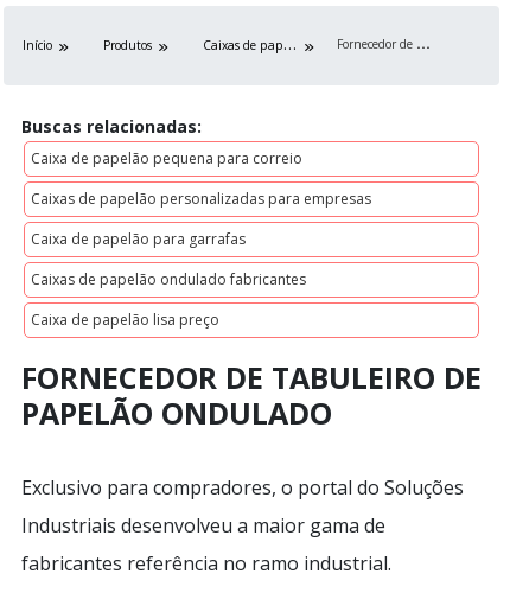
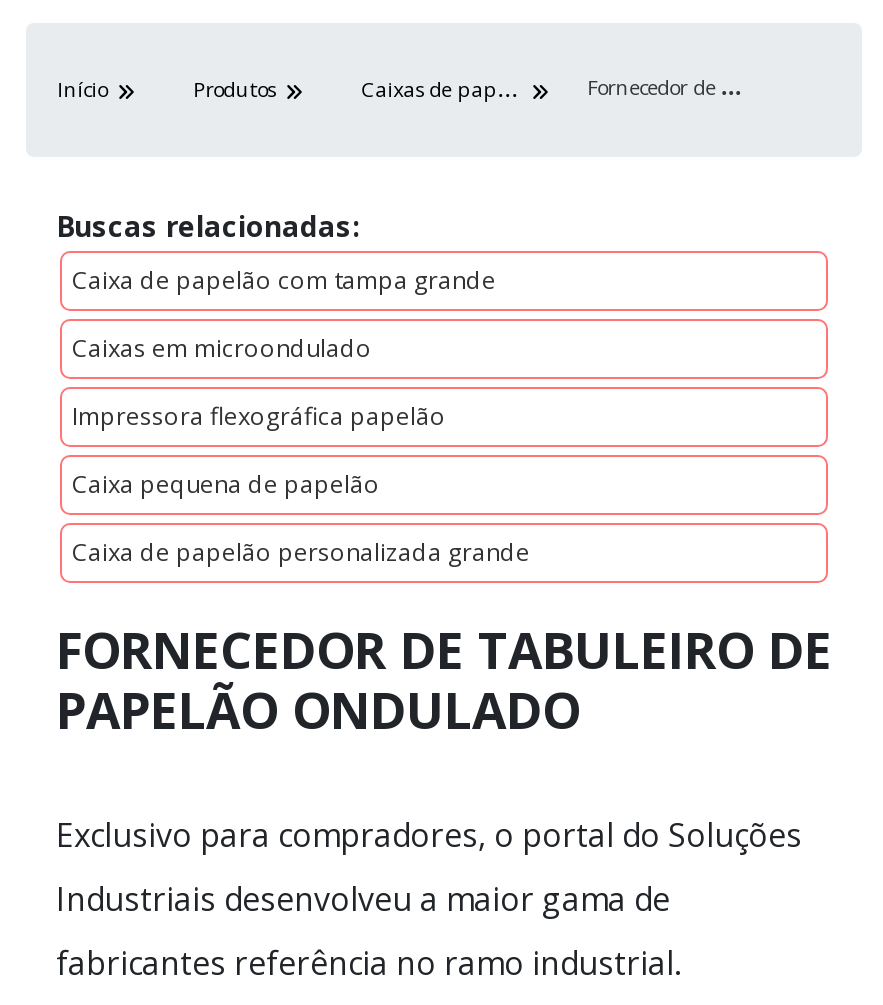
[31,148,302,168] Caixa de papelão pequena para correio -> [72,263,496,297] Caixa de papelão com tampa grande
[31,188,371,208] Caixas de papelão personalizadas para empresas -> [72,331,372,365] Caixas em microondulado
[31,229,246,249] Caixa de papelão para garrafas -> [72,399,446,433] Impressora flexográfica papelão
[31,269,306,289] Caixas de papelão ondulado fabricantes -> [72,467,380,501] Caixa pequena de papelão
[31,309,219,329] Caixa de papelão lisa preço -> [72,535,530,569] Caixa de papelão personalizada grande

